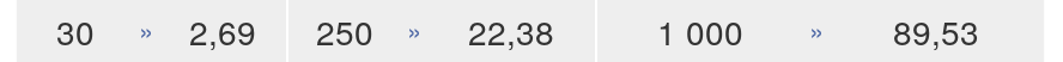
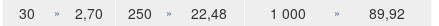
[189,7,256,55] 2,69 -> [74,3,102,23] 2,70
[468,7,554,55] 22,38 -> [191,3,227,23] 22,48
[893,7,979,55] 89,53 -> [368,3,404,23] 89,92

